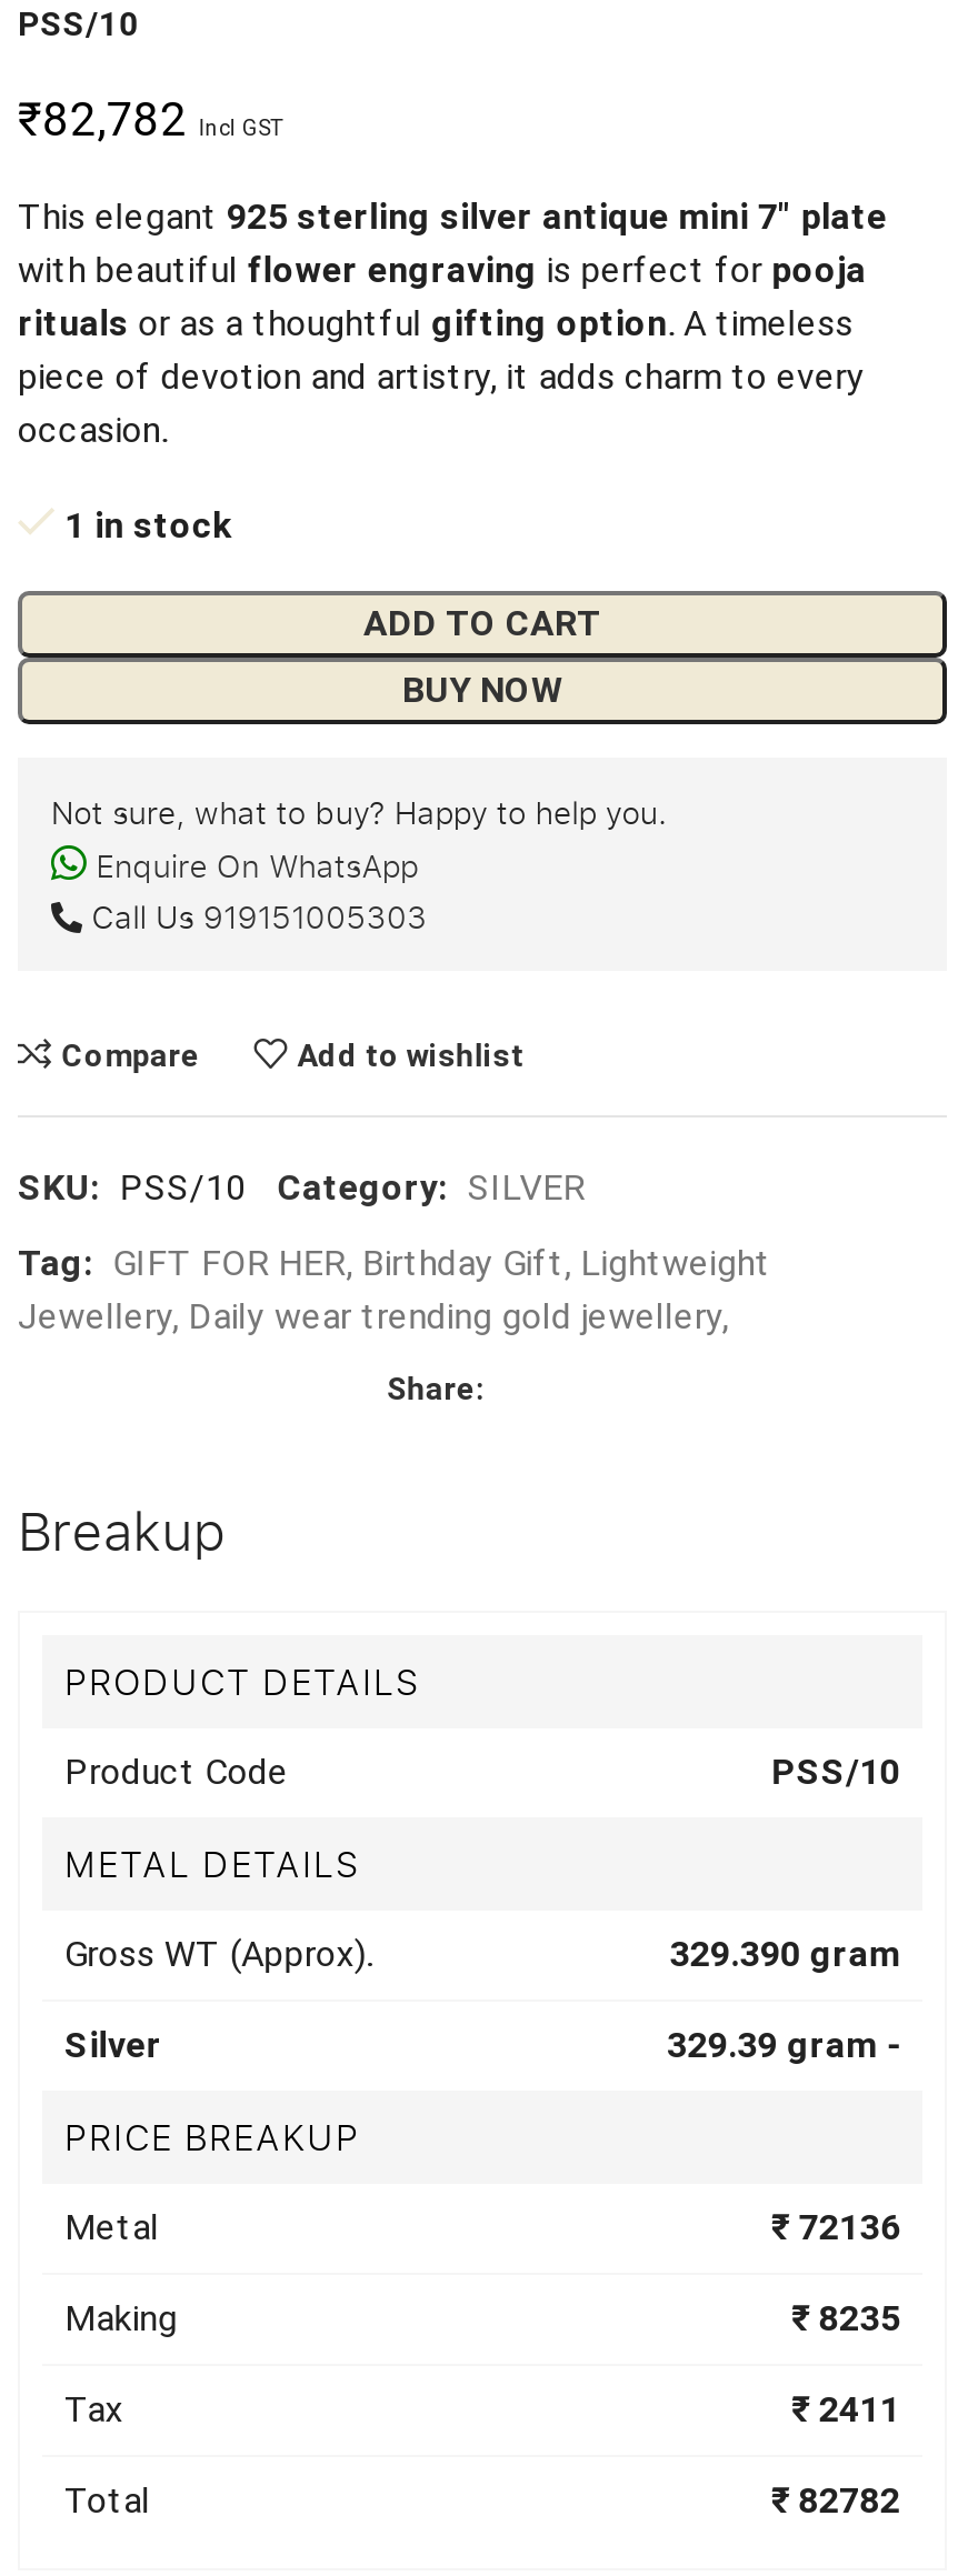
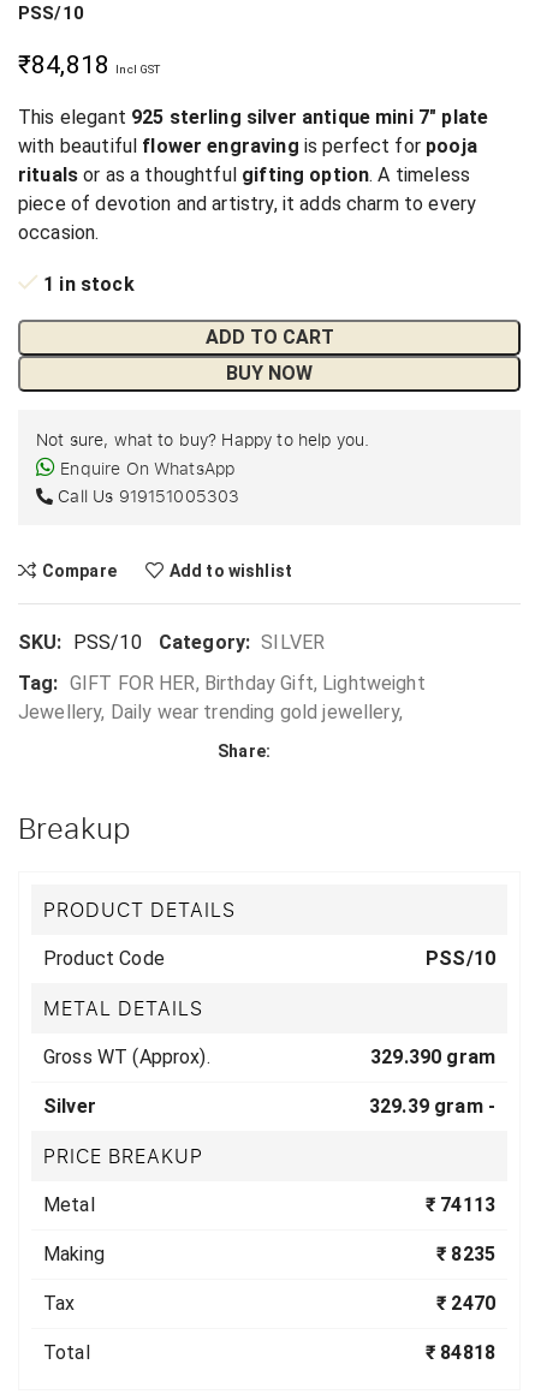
[18,93,281,147] ₹82,782 Incl GST -> [18,50,160,79] ₹84,818 Incl GST
[771,2206,900,2248] ₹ 72136 -> [425,1193,495,1216] ₹ 74113
[792,2388,900,2430] ₹ 2411 -> [437,1292,495,1315] ₹ 2470
[771,2479,900,2522] ₹ 82782 -> [425,1341,495,1364] ₹ 84818

